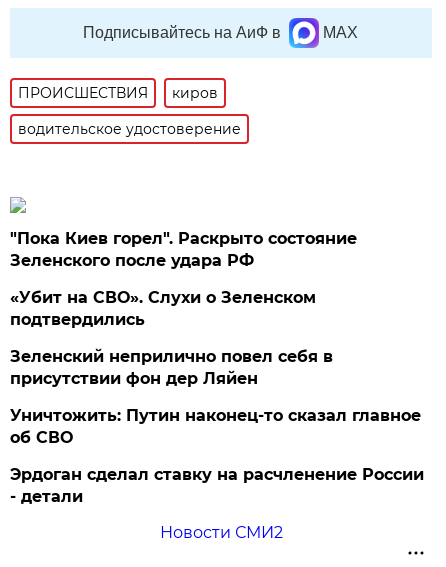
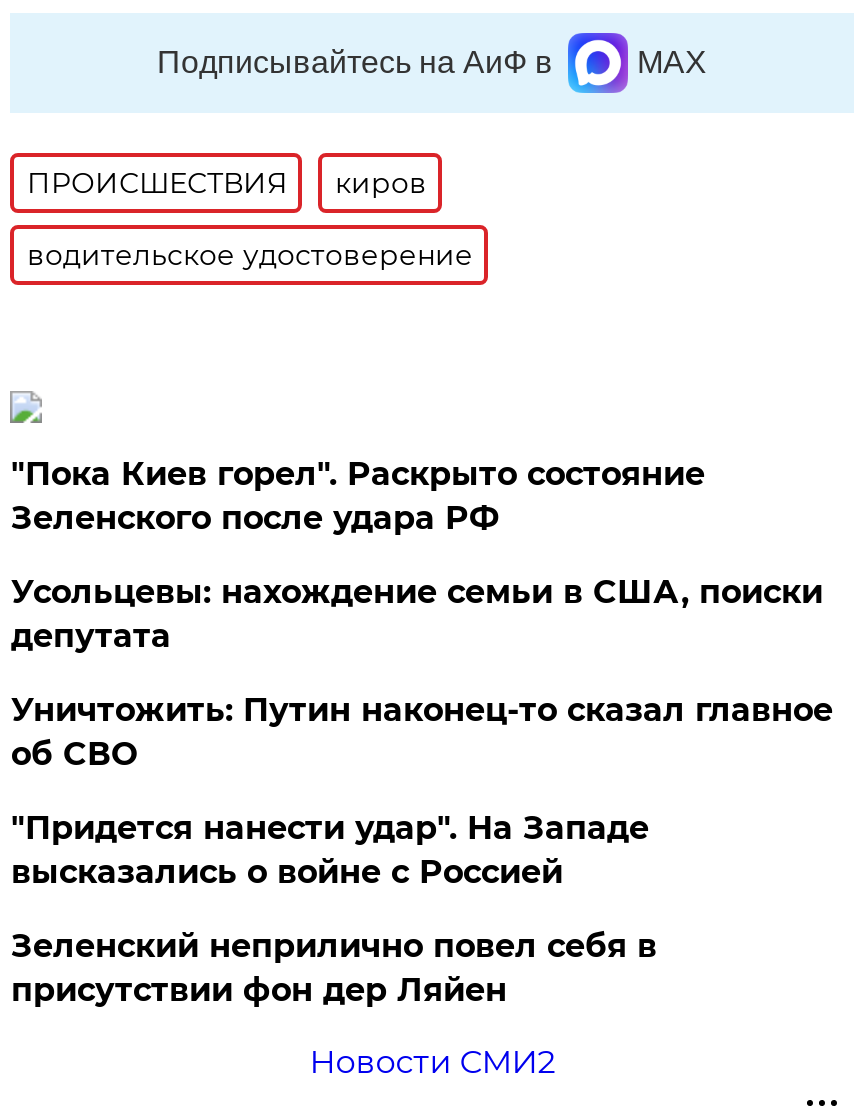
[10,288,316,329] «Убит на СВО». Слухи о Зеленском | подтвердились -> [11,573,823,891] Усольцевы: нахождение семьи в США, поиски | депутата | "Придется нанести удар". На Западе | высказались о войне с Россией
moved [10,347,333,388] -> [11,927,657,1009]: Зеленский неприлично повел cебя в | присутствии фон дер Ляйен
moved [10,406,421,447] -> [11,691,833,773]: Уничтожить: Путин наконец-то сказал главное | об СВО
[10,465,424,506] Эрдоган сделал ставку на расчленение России | - детали -> none

